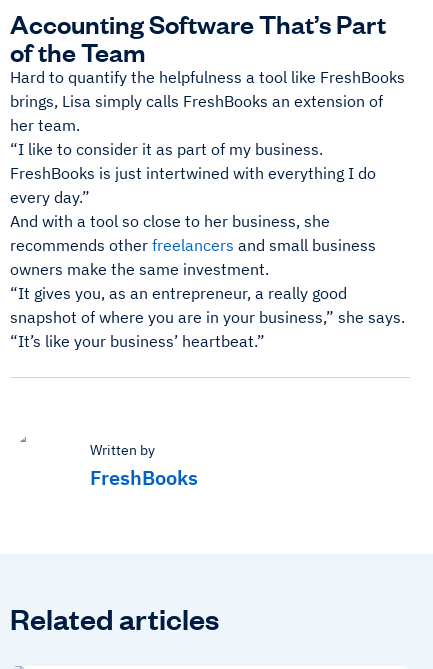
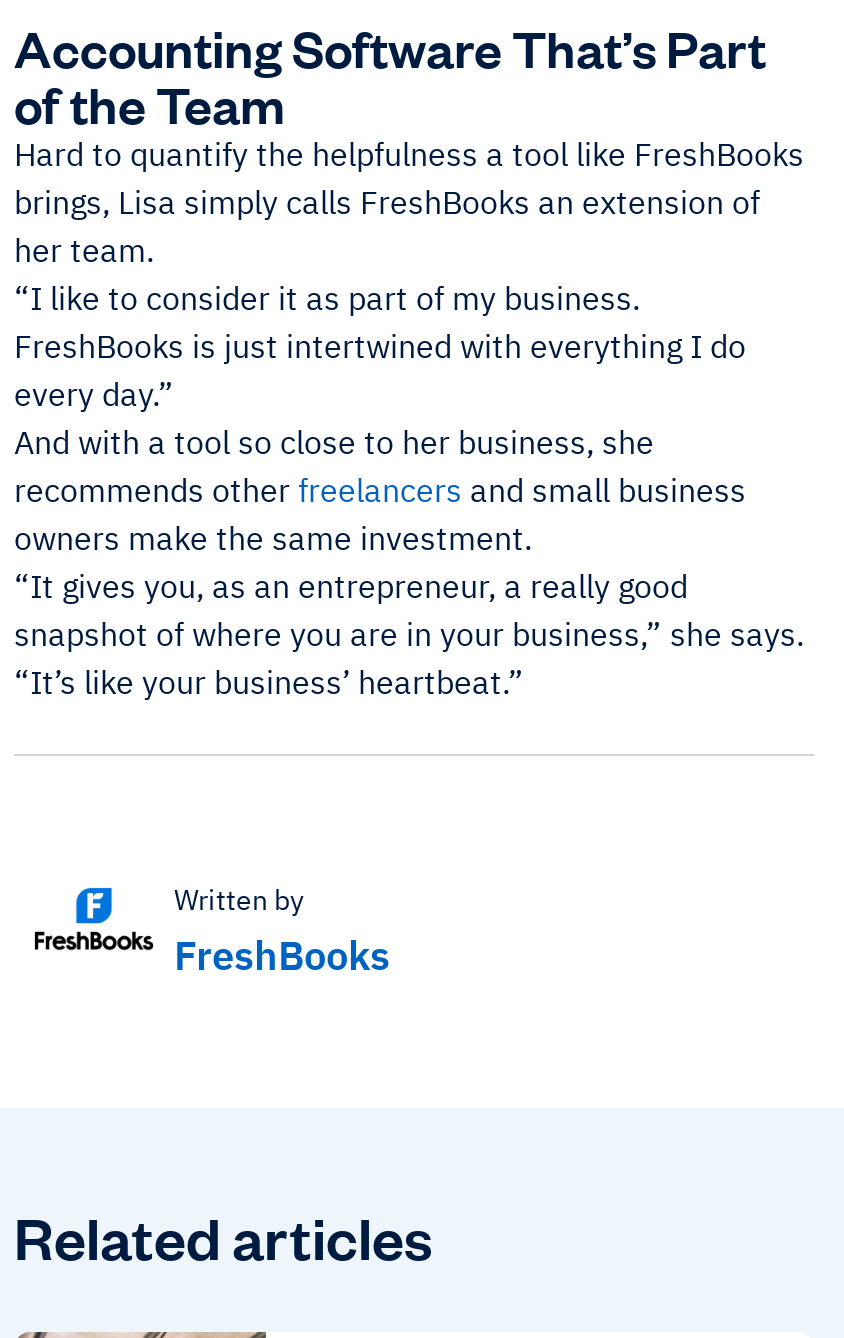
none -> [32,878,156,952] [image]

